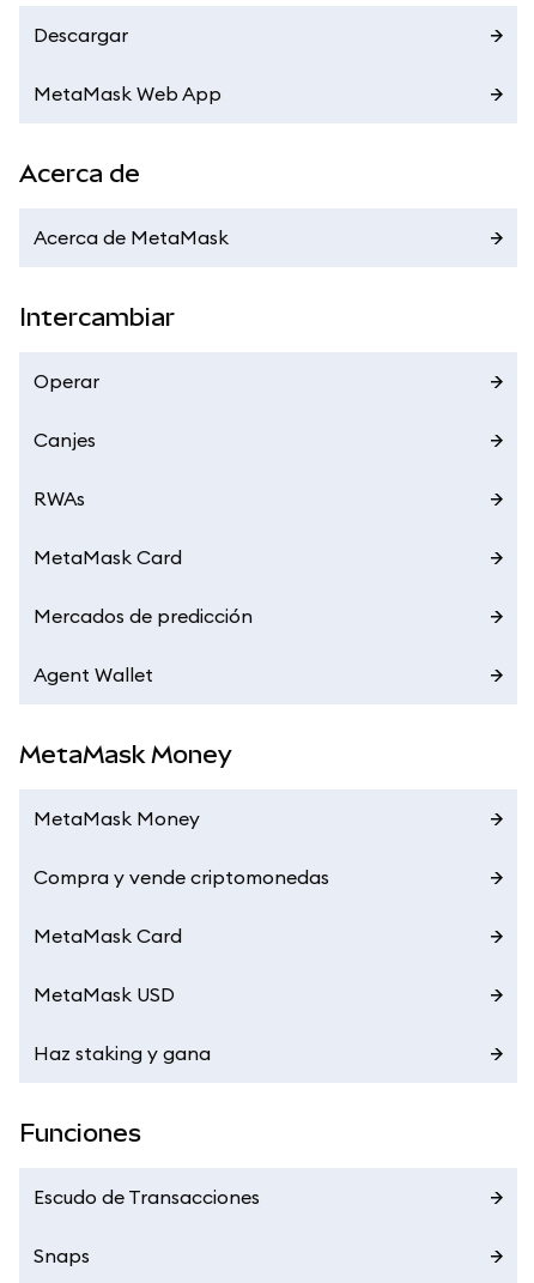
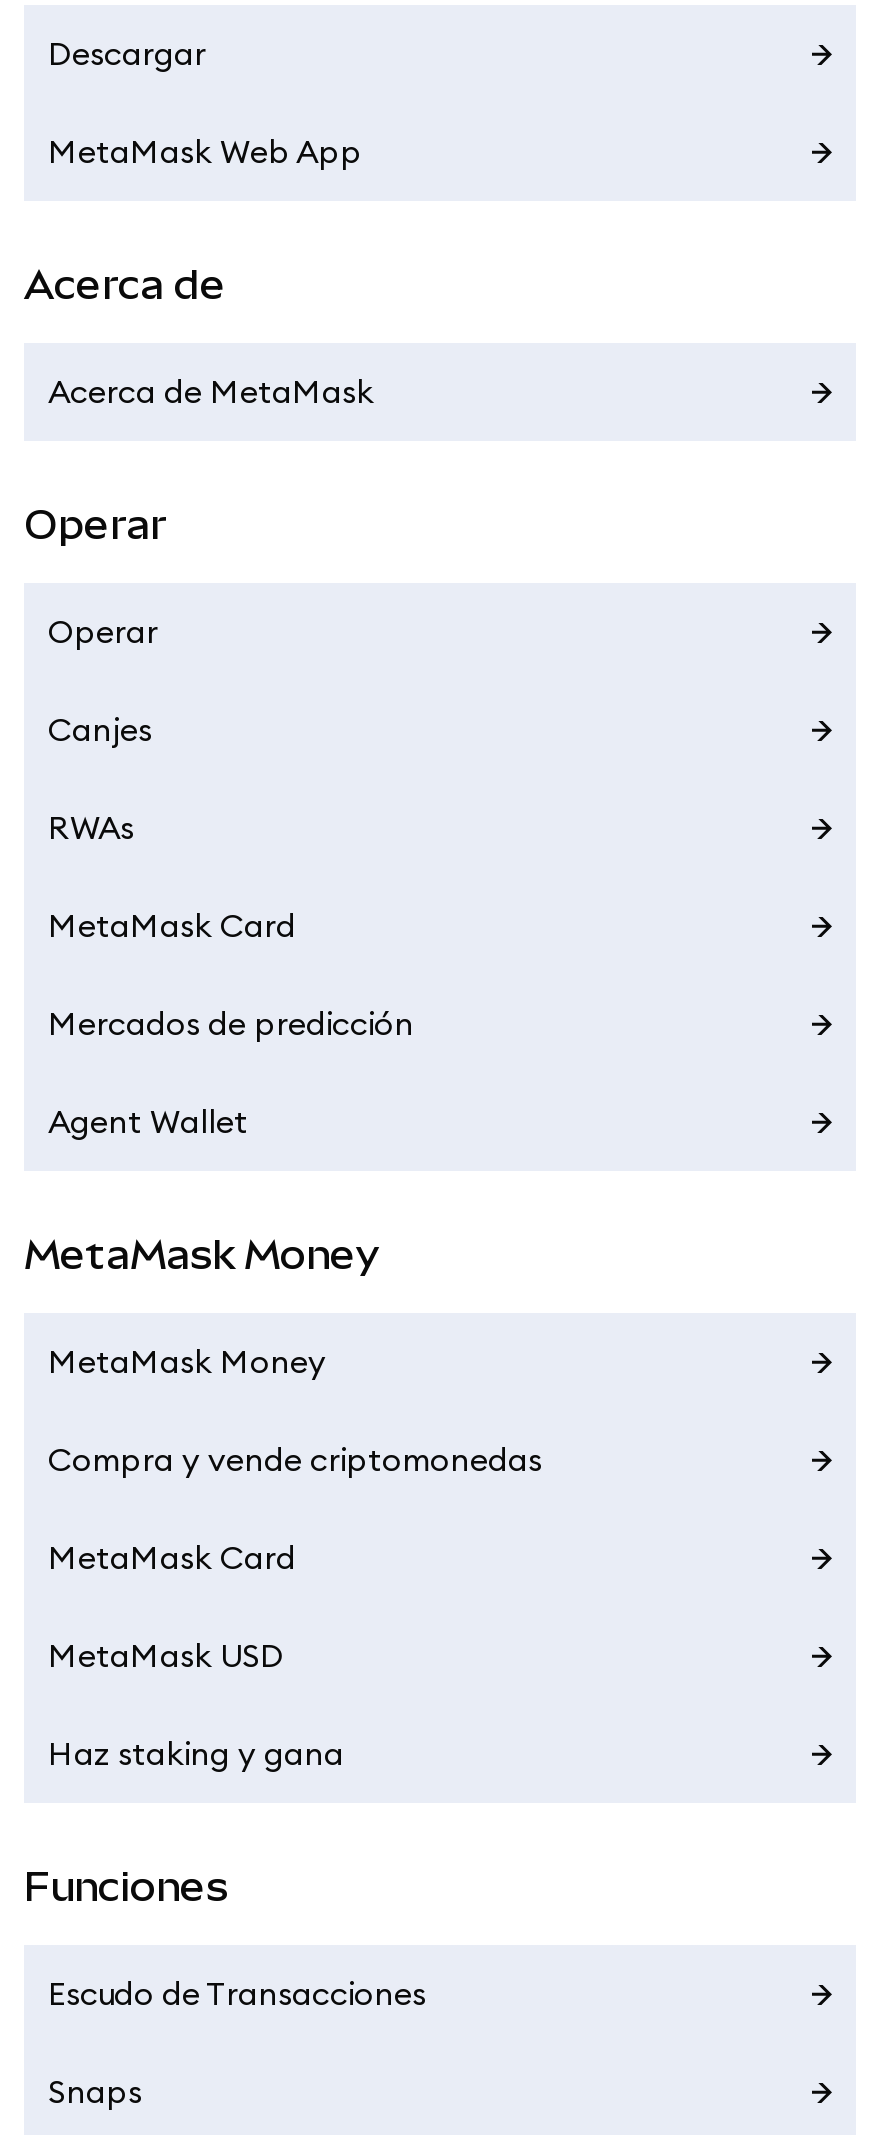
[19,303,175,331] Intercambiar -> [24,501,166,547] Operar

